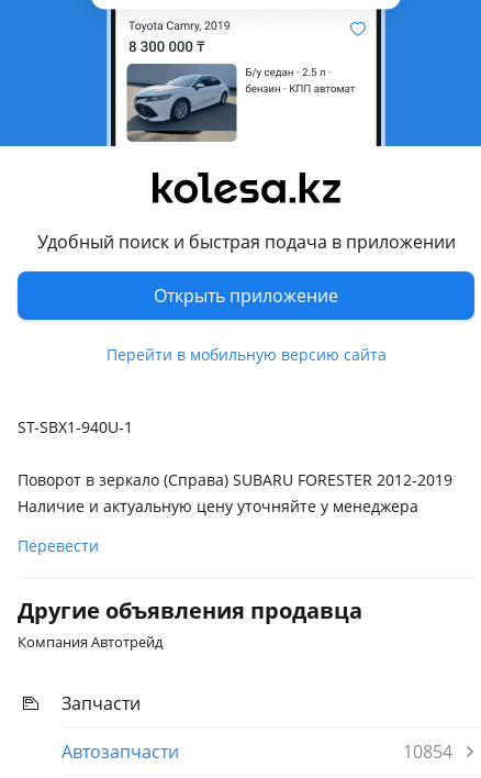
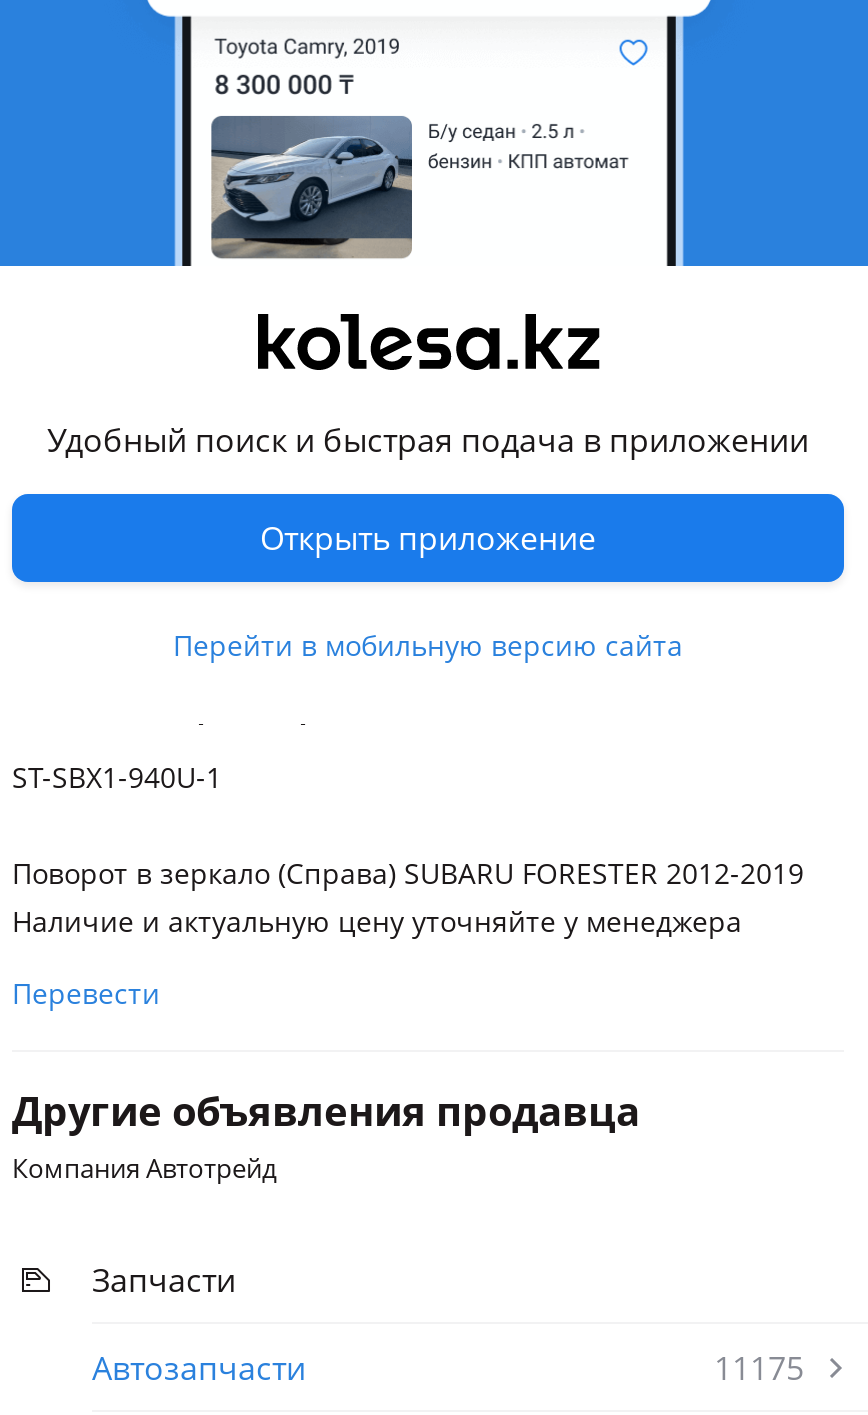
[403,740,452,764] 10854 -> [714,1346,804,1390] 11175

